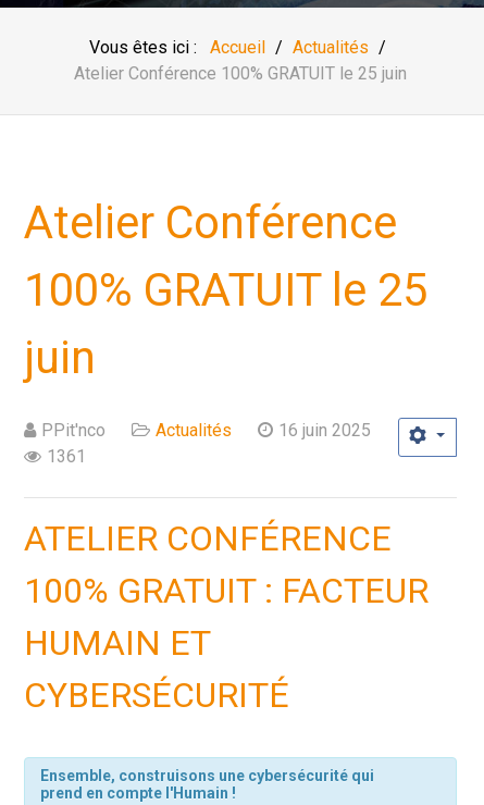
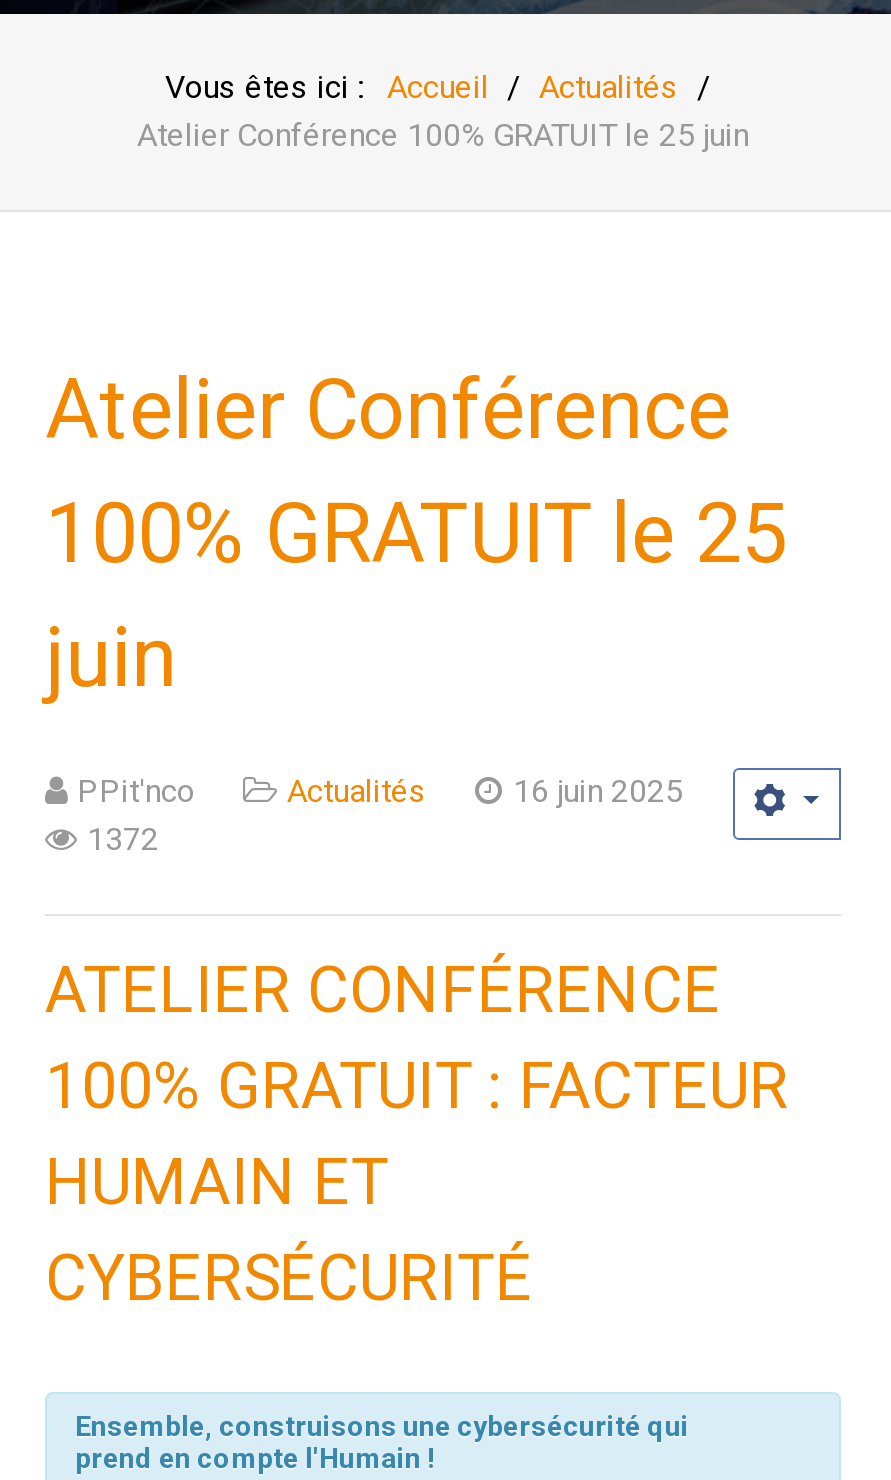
[47,446,86,467] 1361 -> [87,820,159,858] 1372

